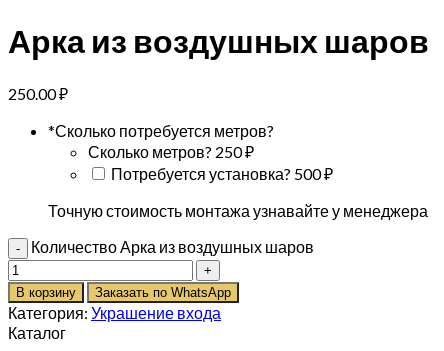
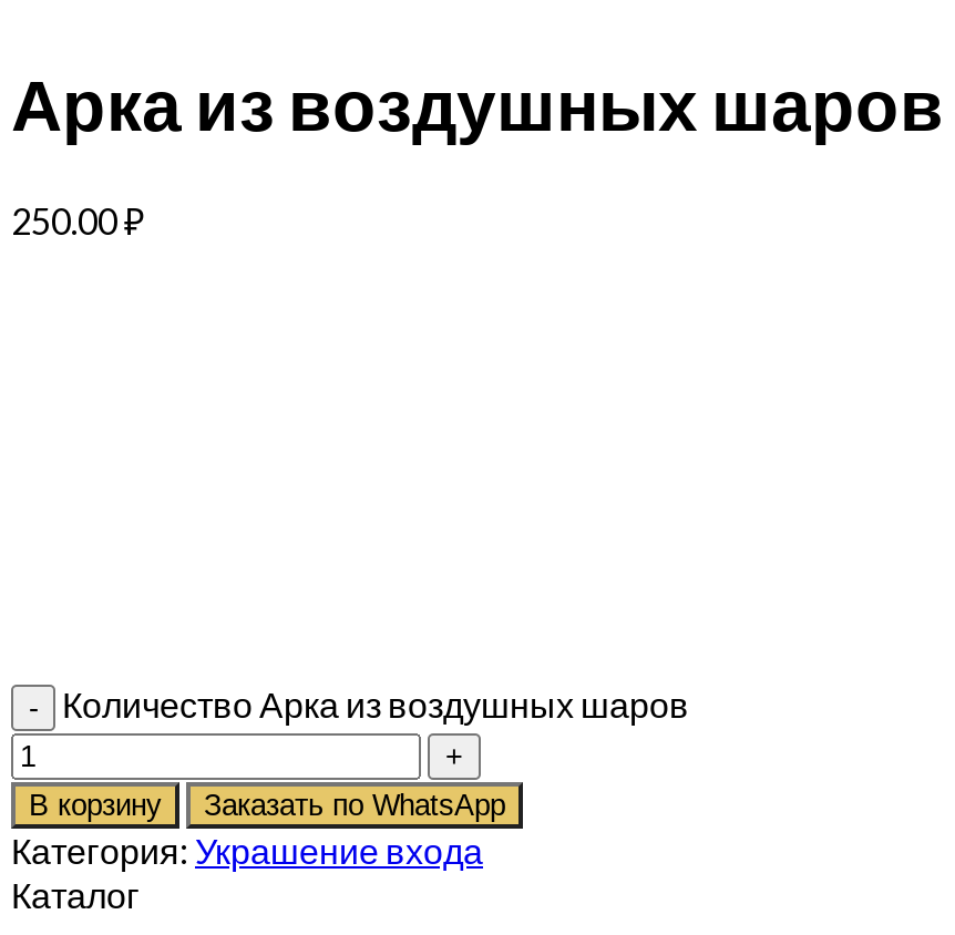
[48,121,428,220] *Сколько потребуется метров? | Сколько метров? 250 ₽ | Потребуется установка? 500 ₽ | Точную стоимость монтажа узнавайте у менеджера -> none

